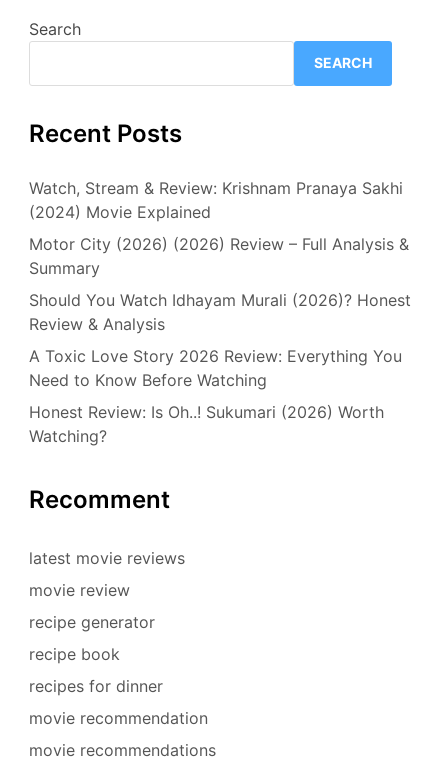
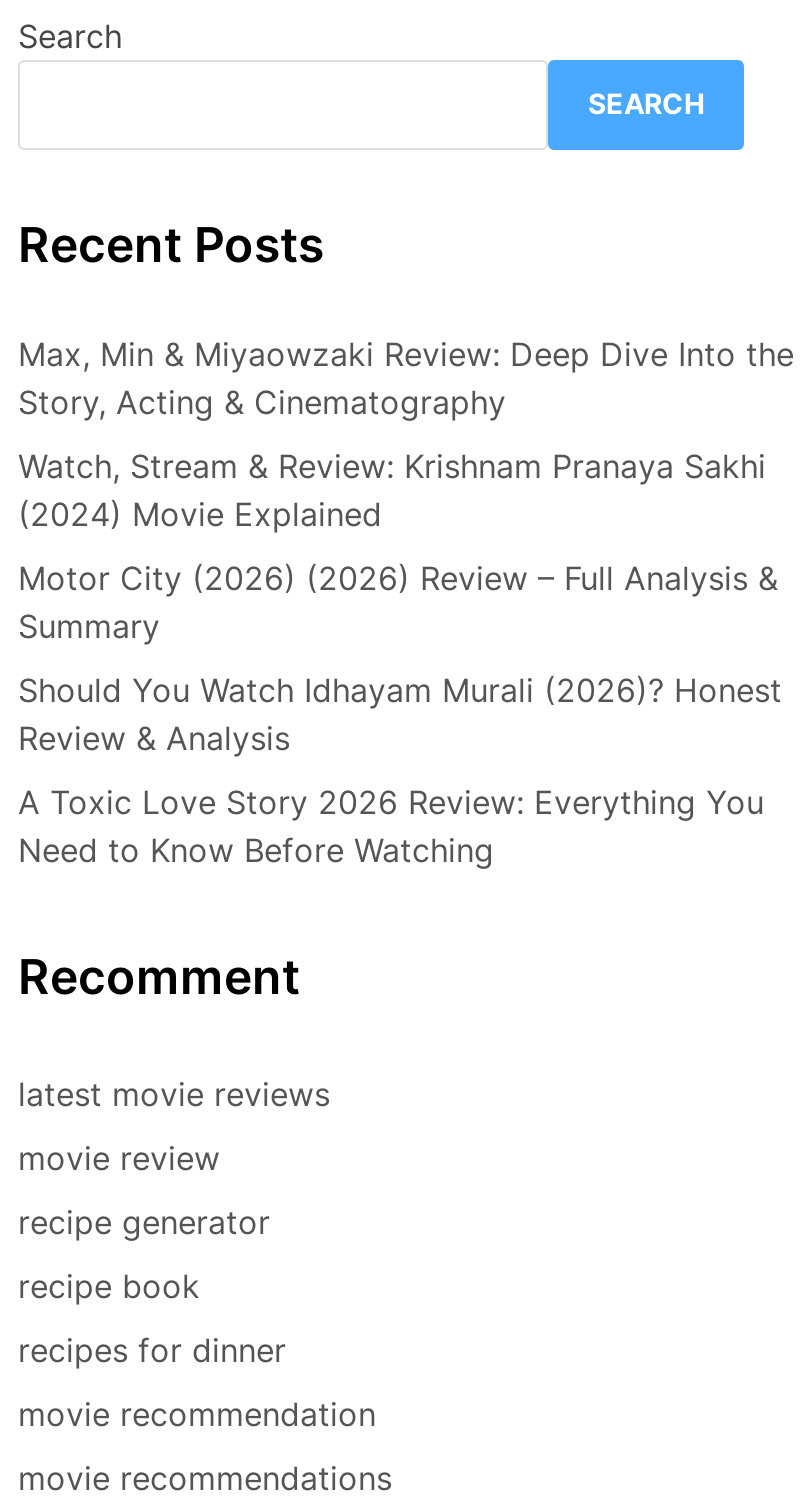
none -> [18,334,794,422] Max, Min & Miyaowzaki Review: Deep Dive Into the | Story, Acting & Cinematography
moved [29,178,411,390] -> [18,446,782,870]: Watch, Stream & Review: Krishnam Pranaya Sakhi | (2024) Movie Explained | Motor City (2026) (2026) Review – Full Analysis & | Summary | Should You Watch Idhayam Murali (2026)? Honest | Review & Analysis | A Toxic Love Story 2026 Review: Everything You | Need to Know Before Watching
[29,402,384,446] Honest Review: Is Oh..! Sukumari (2026) Worth | Watching? -> none

